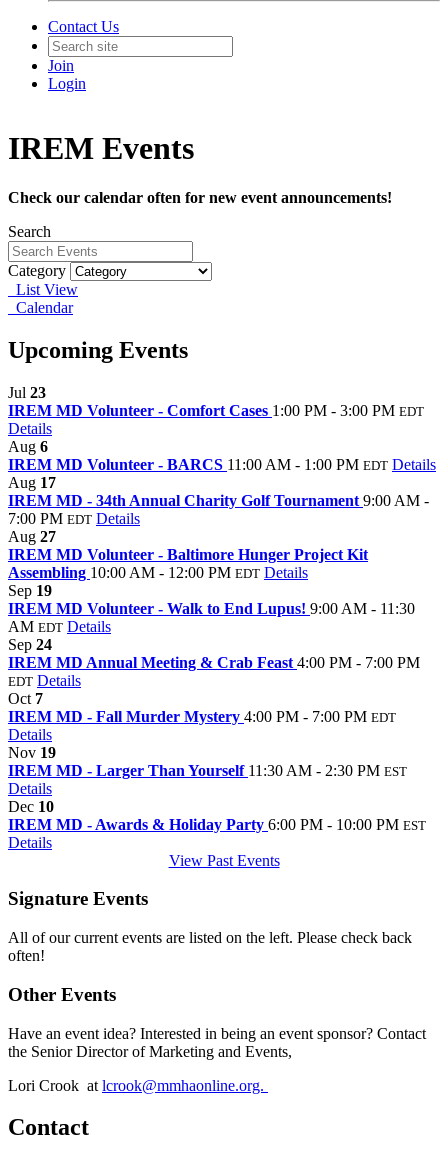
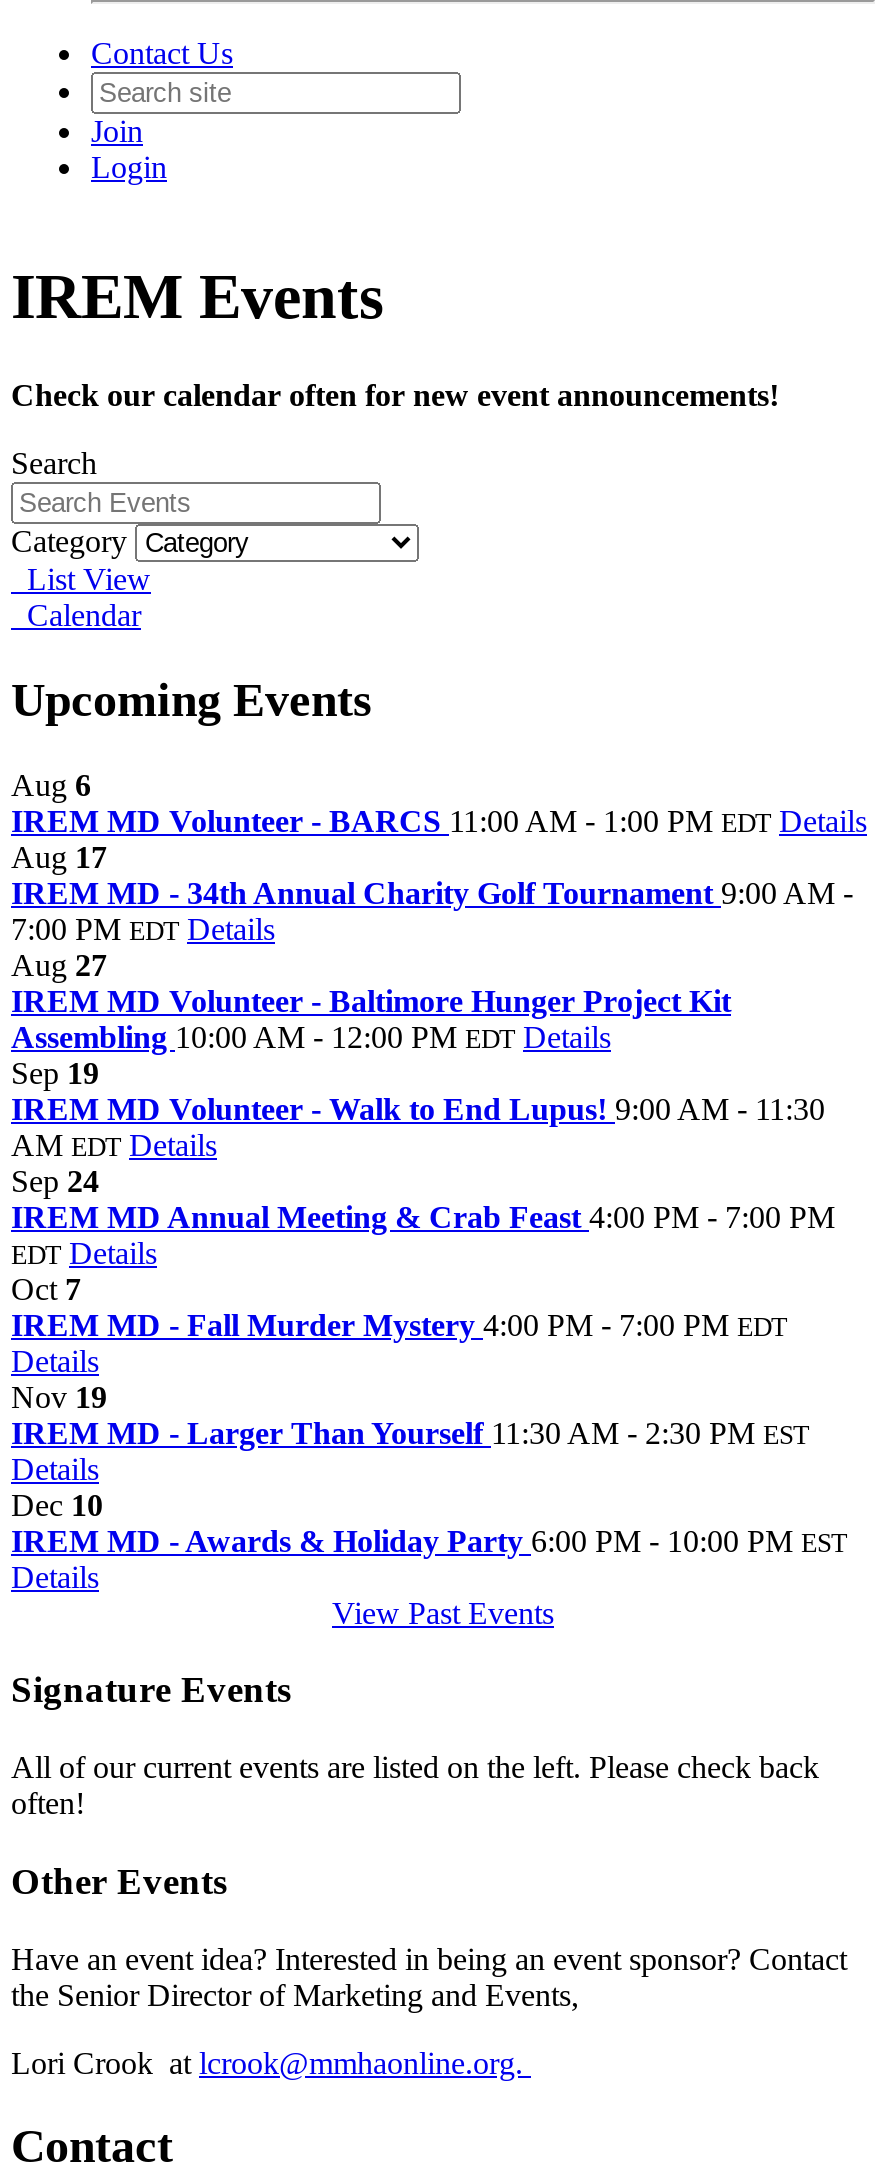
[8,384,424,437] Jul 23 | IREM MD Volunteer - Comfort Cases 1:00 PM - 3:00 PM EDT | Details -> none

